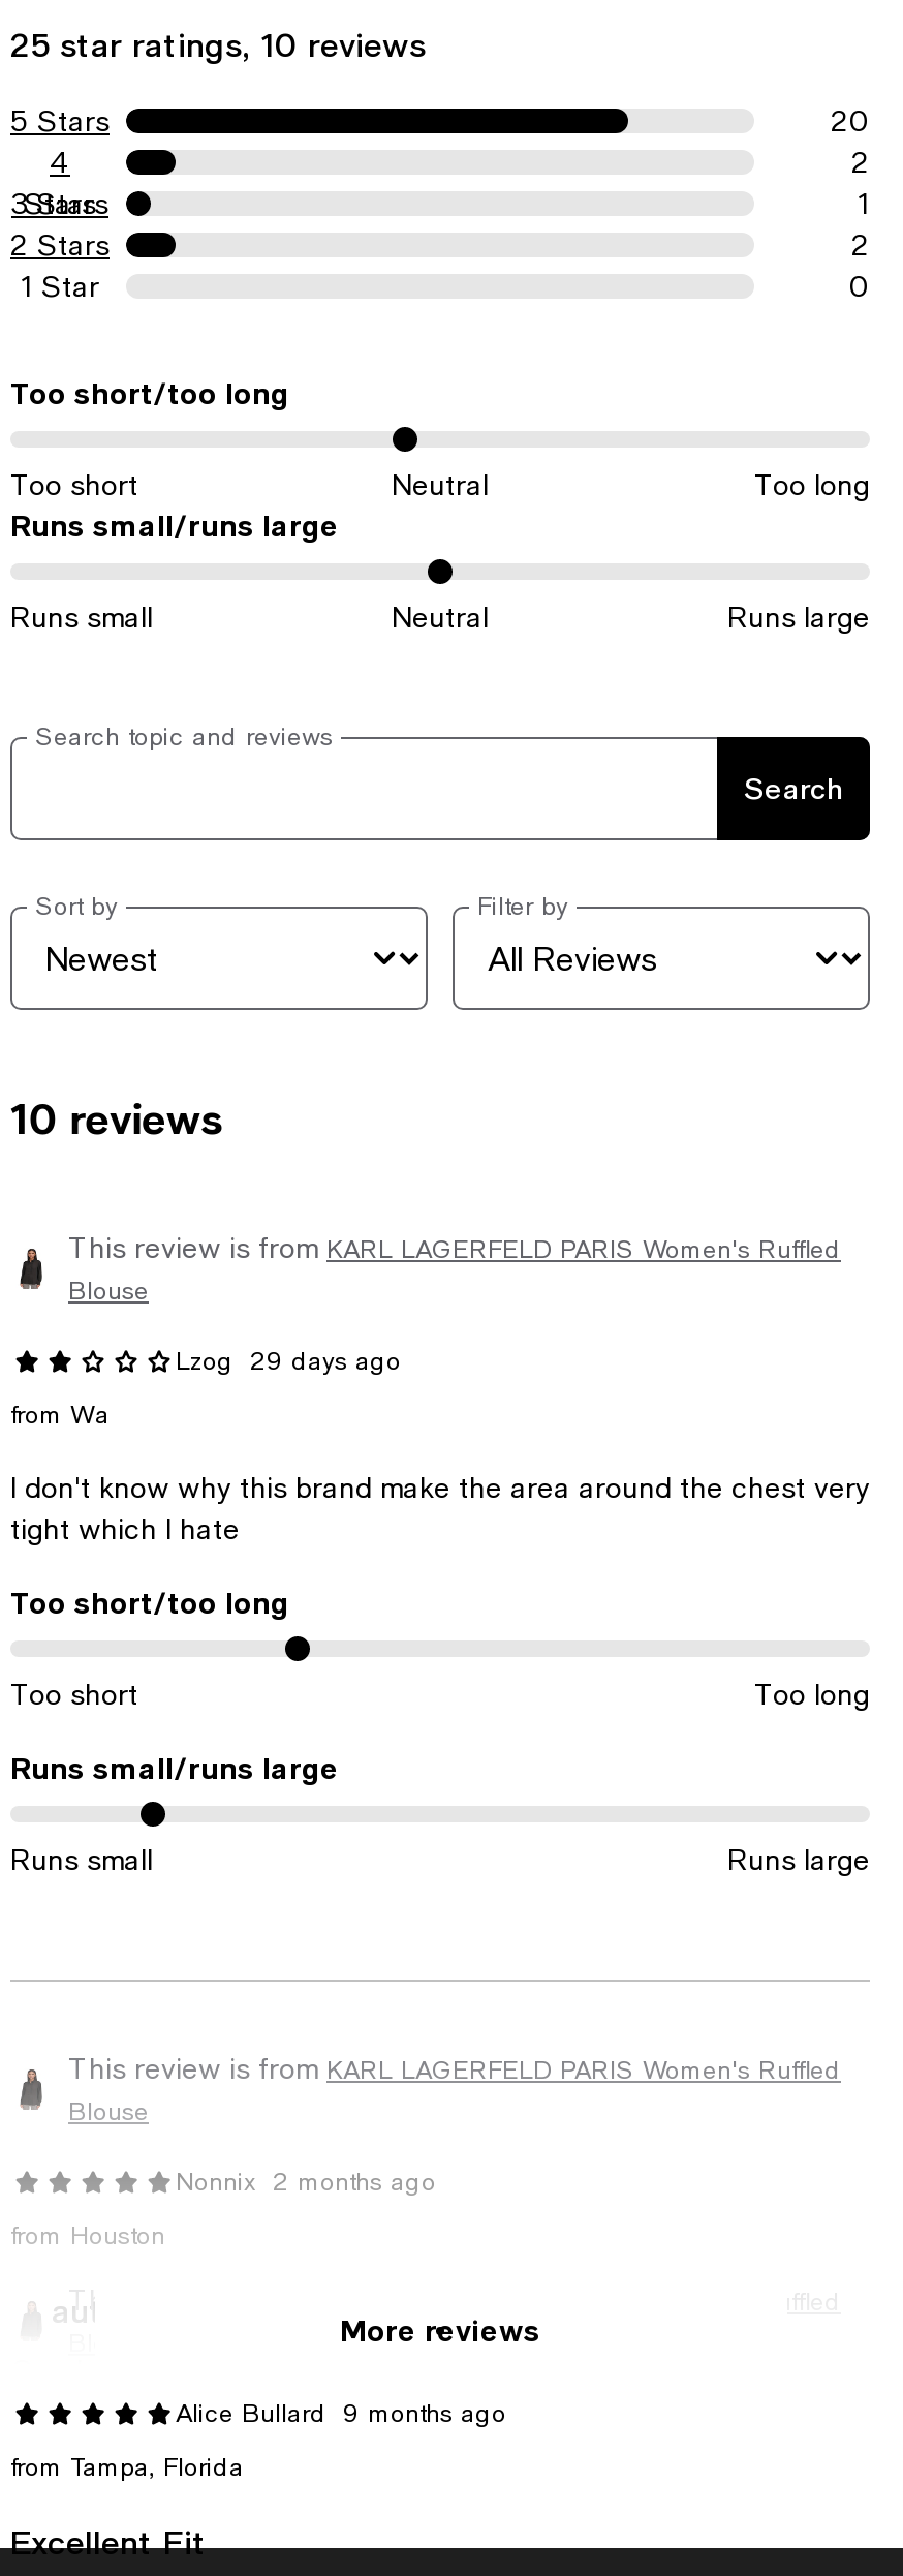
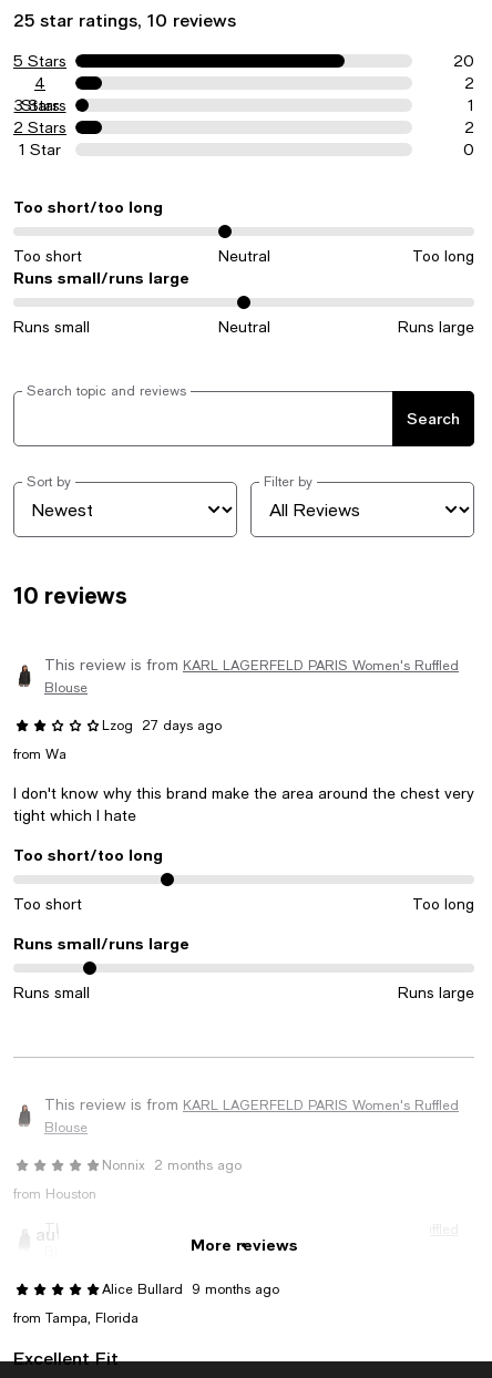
[176,1348,401,1376] Lzog 29 days ago -> [102,718,222,734] Lzog 27 days ago

